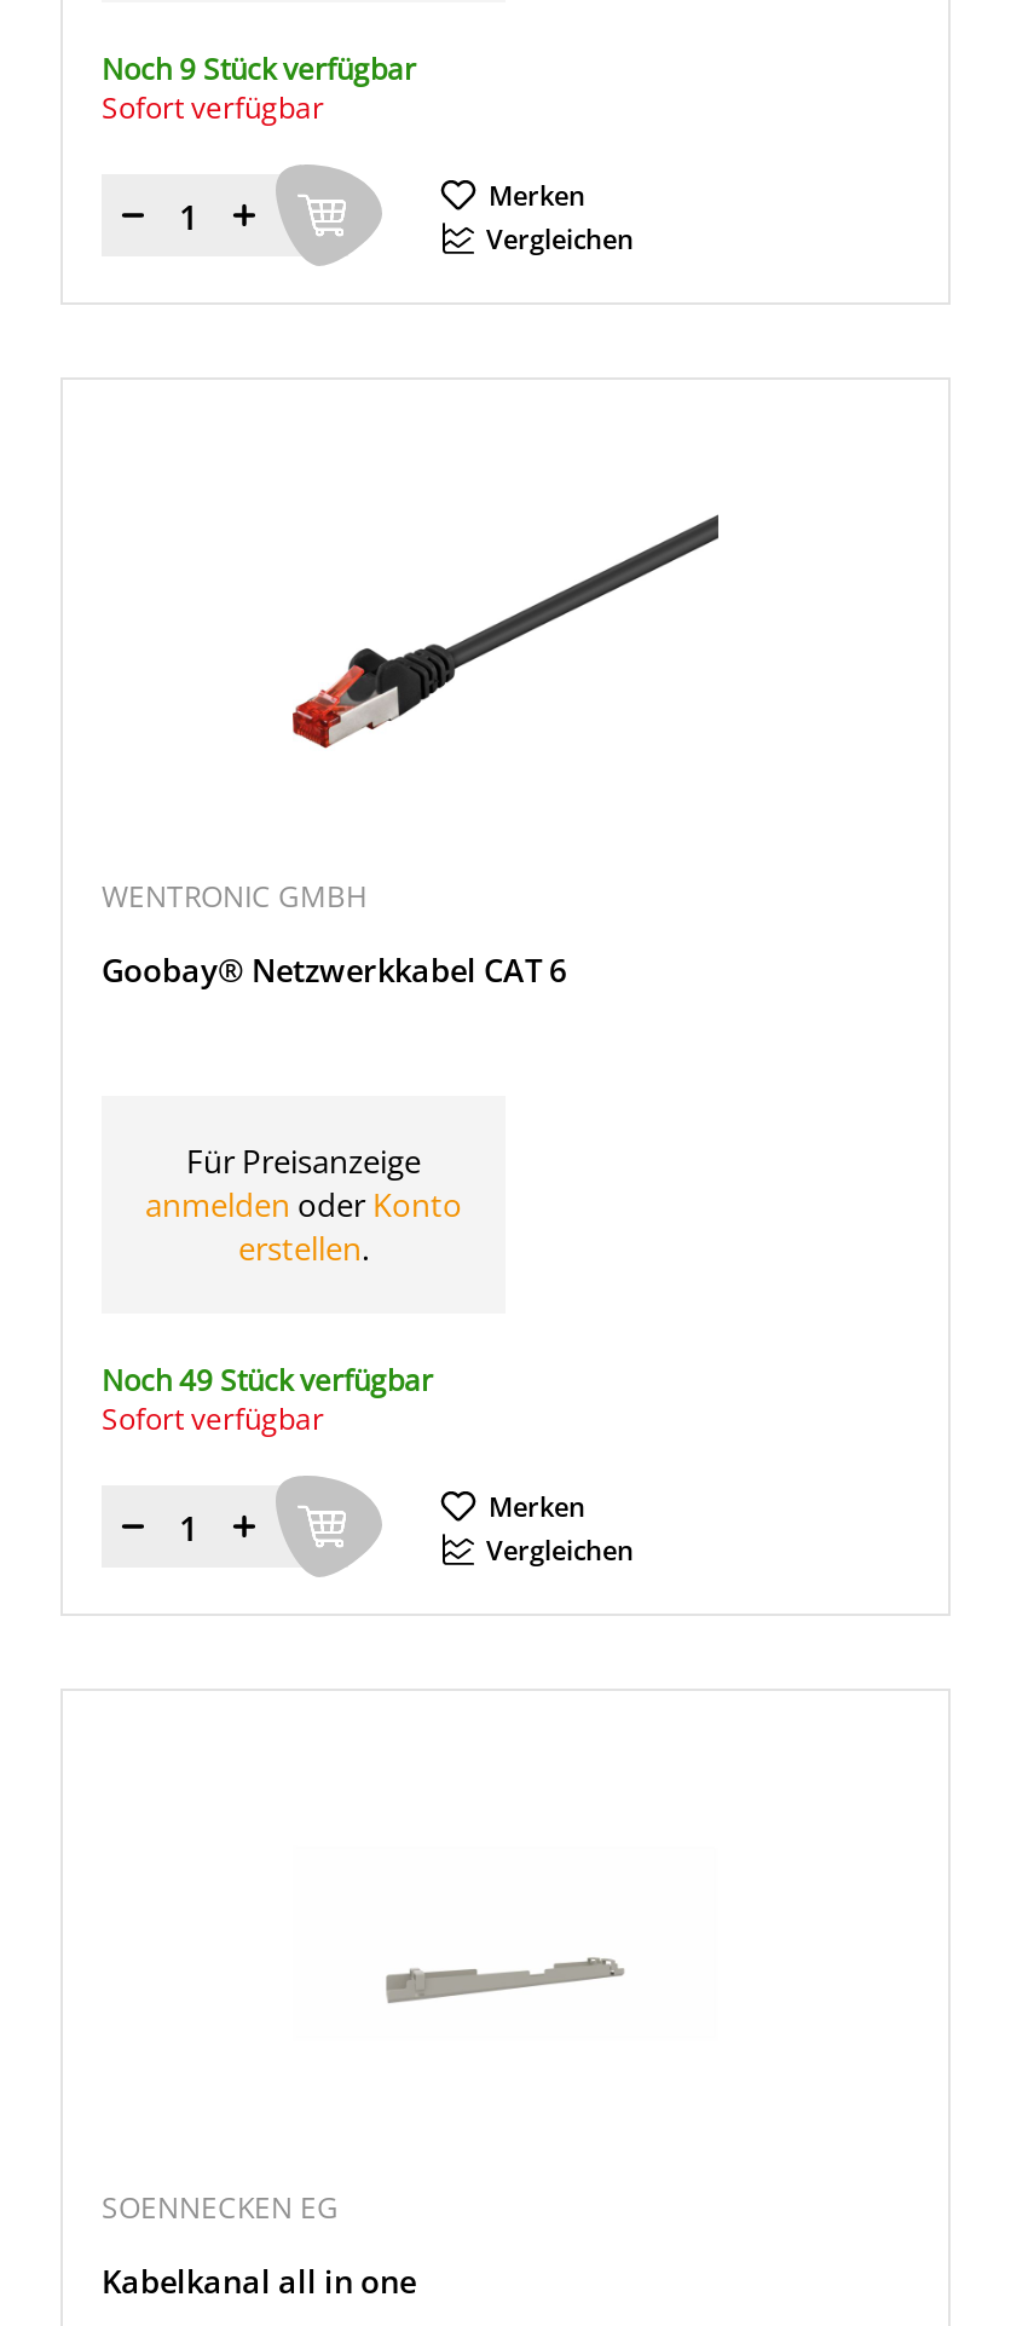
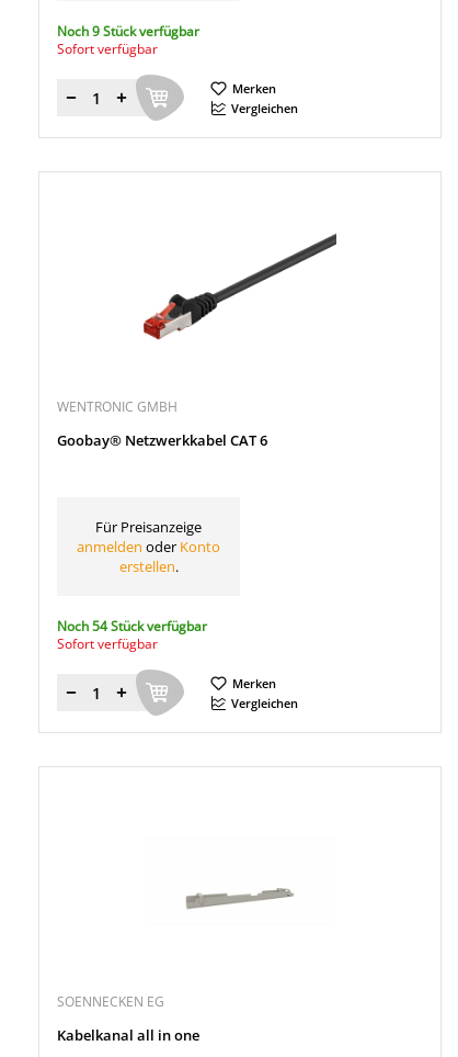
[102,1360,433,1401] Noch 49 Stück verfügbar -> [57,617,207,636] Noch 54 Stück verfügbar

